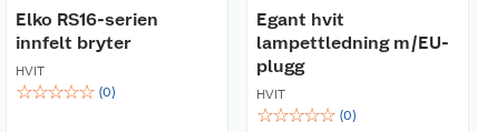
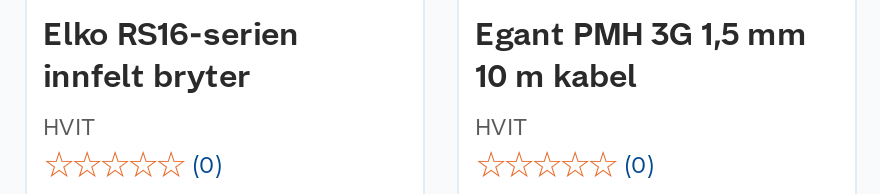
[256,9,449,77] Egant hvit | lampettledning m/EU- | plugg -> [475,15,807,95] Egant PMH 3G 1,5 mm | 10 m kabel

